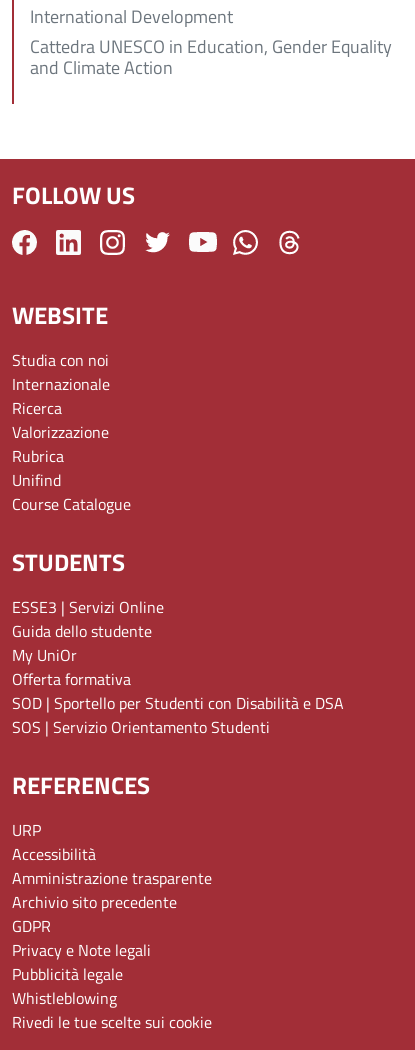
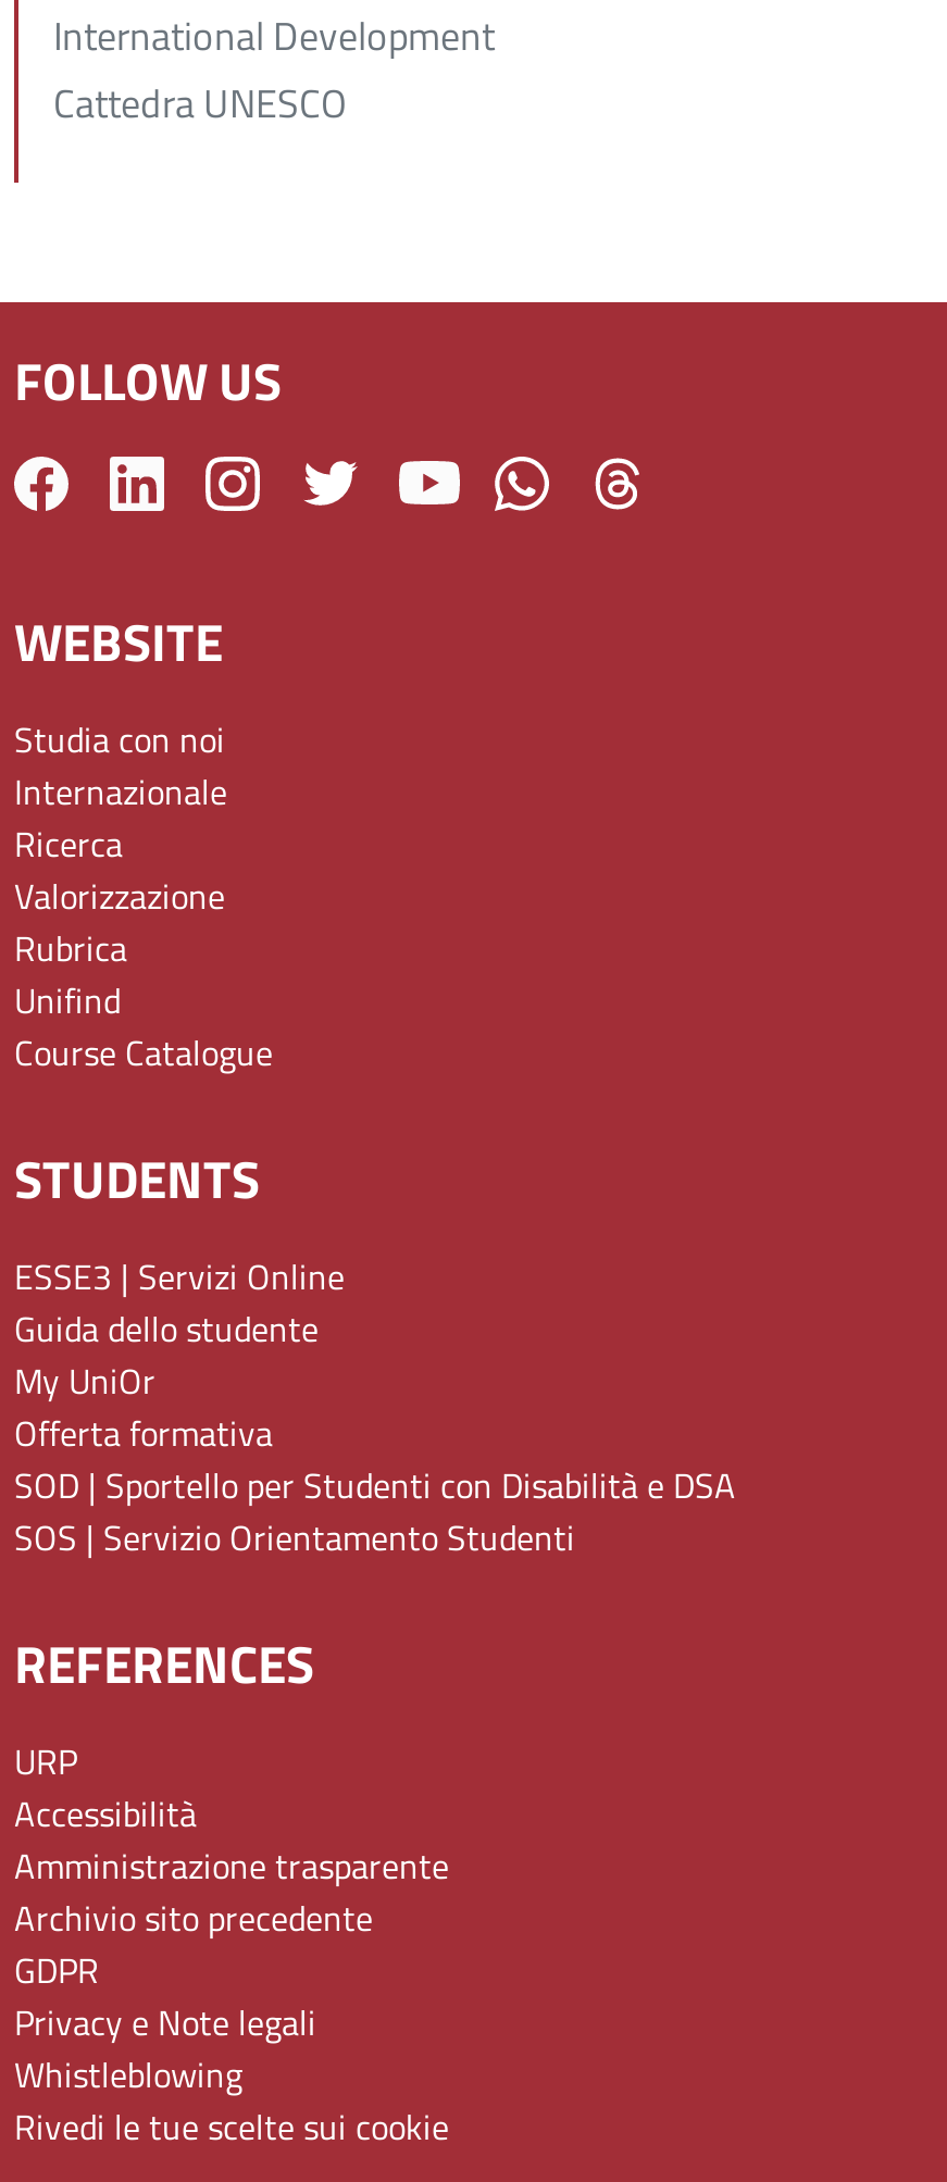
[30,33,392,81] Cattedra UNESCO in Education, Gender Equality | and Climate Action -> [53,74,347,133] Cattedra UNESCO
[12,962,123,986] Pubblicità legale -> none

